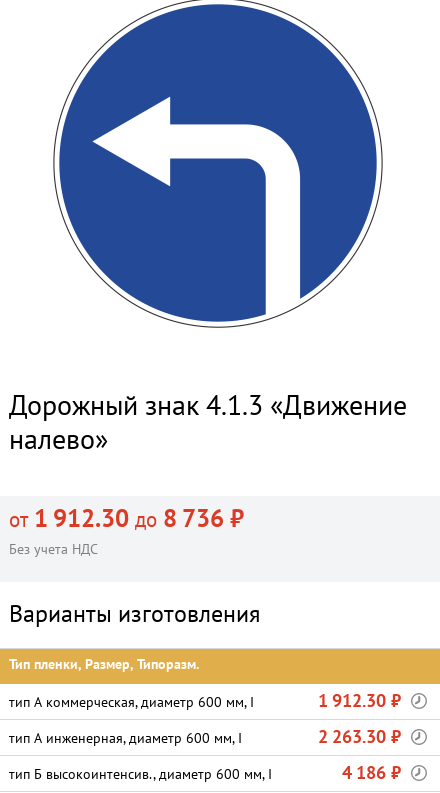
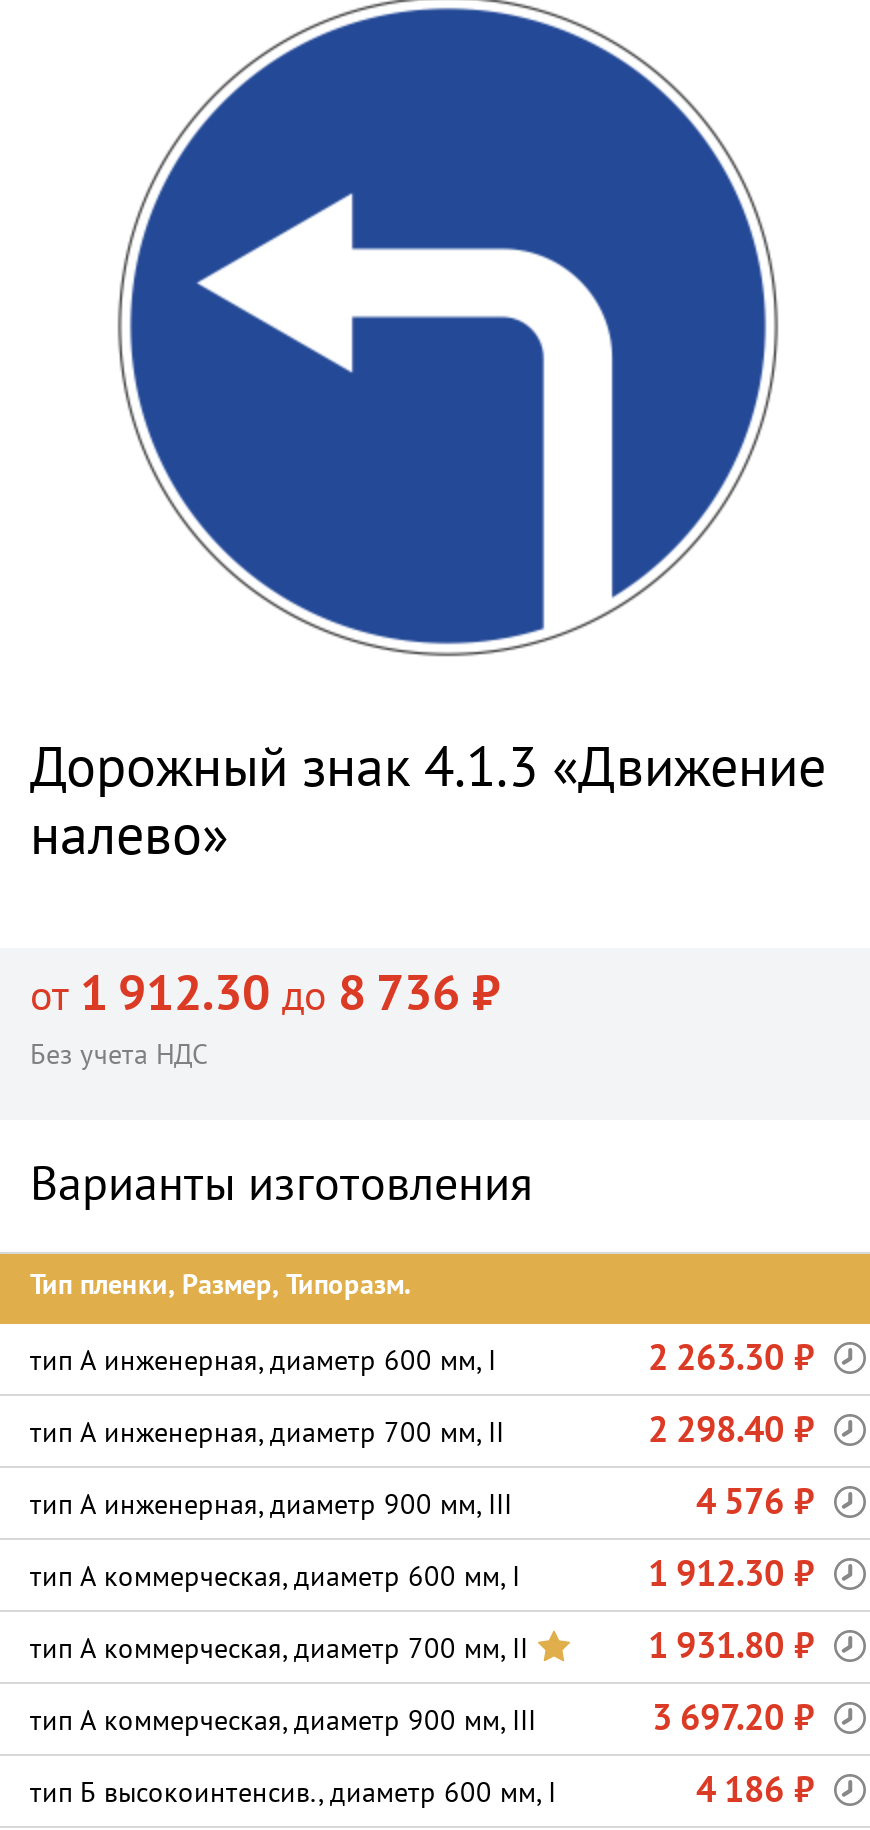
moved [9,420,260,673] -> [30,796,532,1302]: налево» | от 1 912.30 до 8 736 ₽ | Без учета НДС | Варианты изготовления | Тип пленки, Размер, Типоразм.
none -> [30,1406,814,1524] тип А инженерная, диаметр 700 мм, II | 2 298.40 ₽ | тип А инженерная, диаметр 900 мм, III | 4 576 ₽
none -> [30,1622,814,1740] тип А коммерческая, диаметр 700 мм, II | 1 931.80 ₽ | тип А коммерческая, диаметр 900 мм, III | 3 697.20 ₽
moved [9,725,401,748] -> [30,1334,814,1380]: тип А инженерная, диаметр 600 мм, I | 2 263.30 ₽

